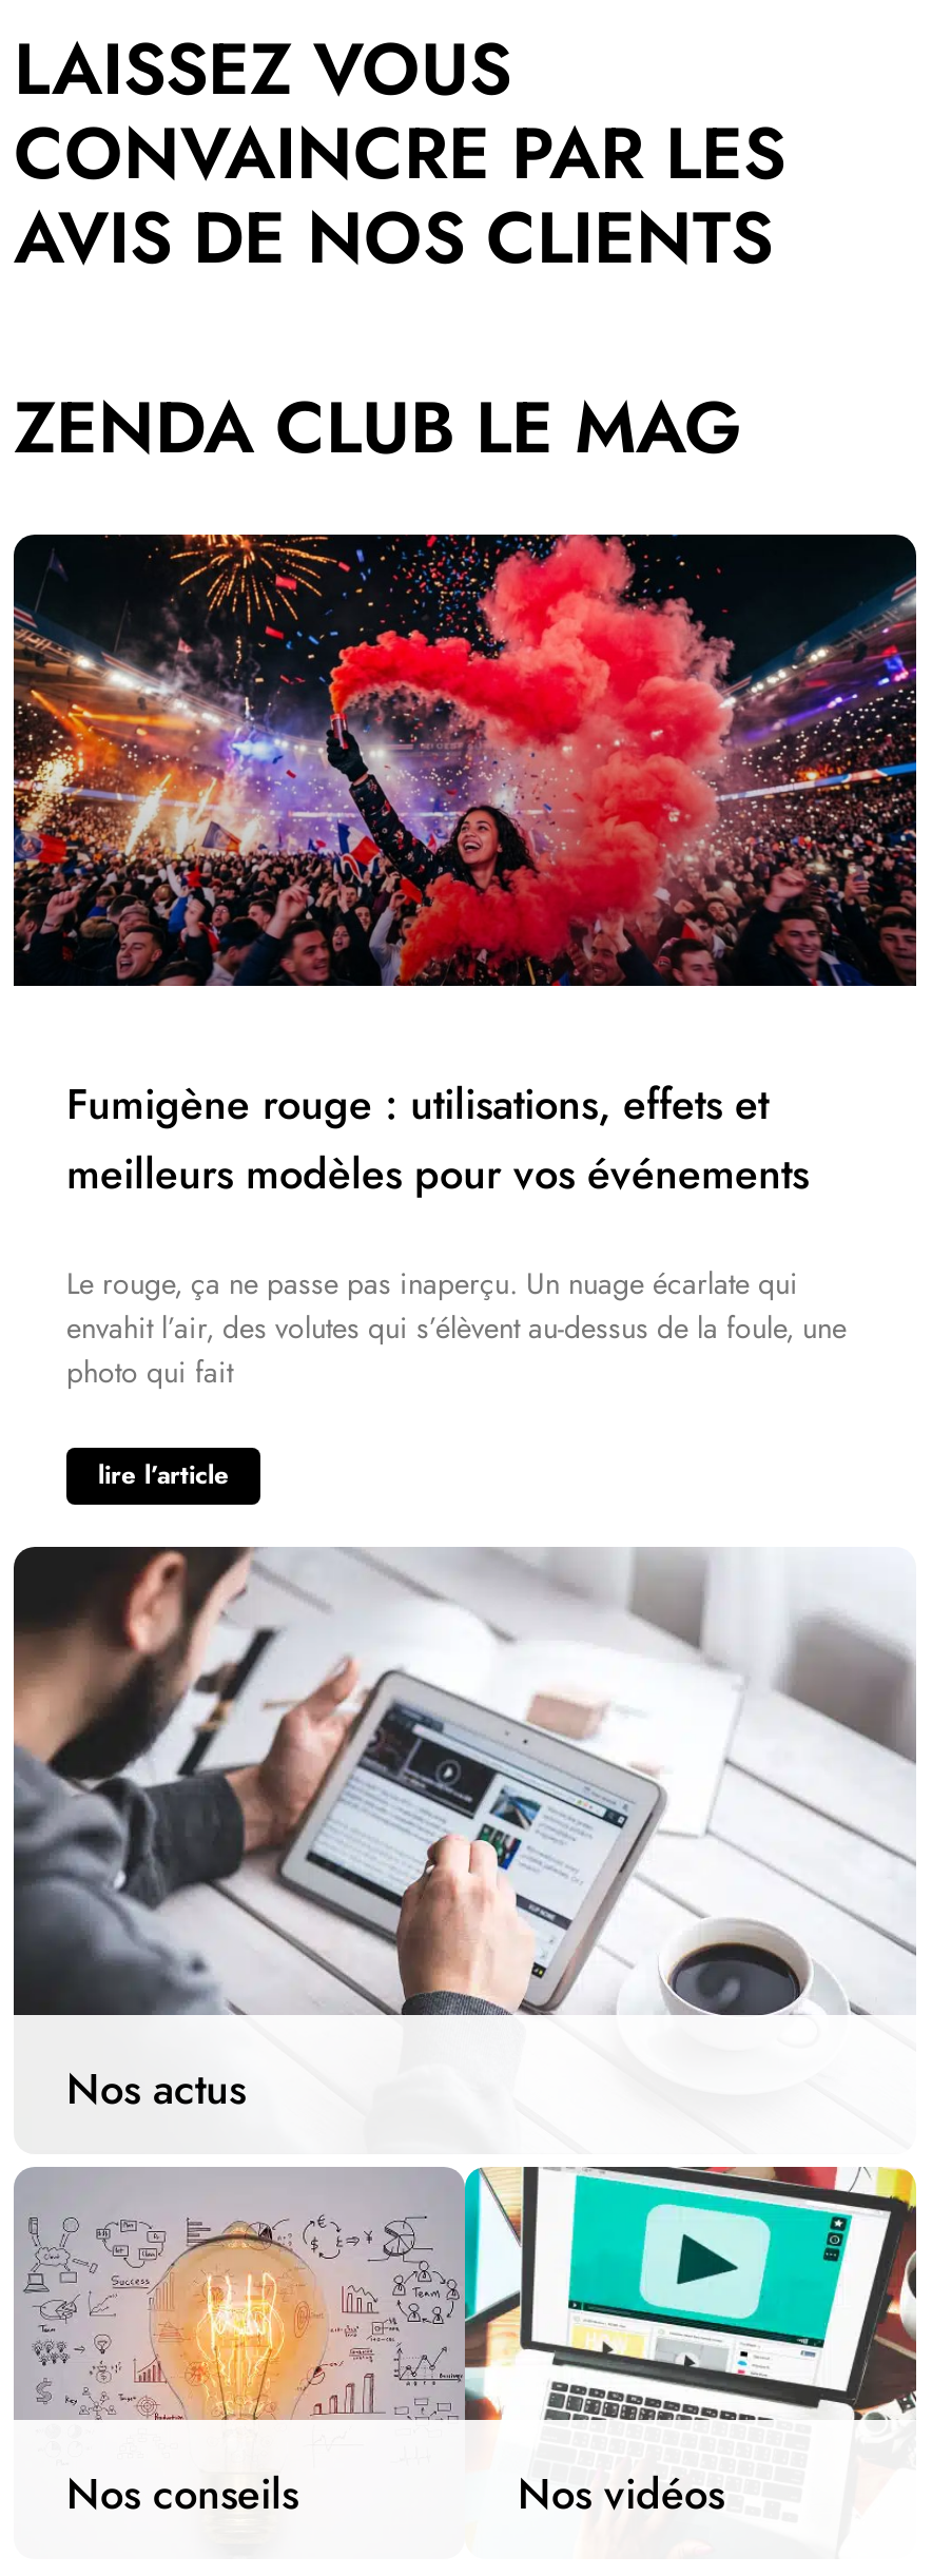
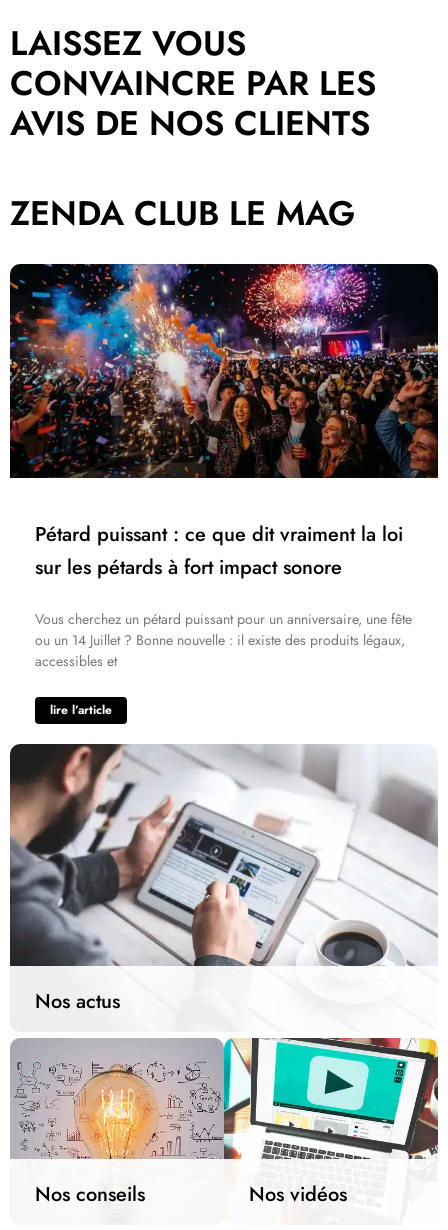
[12,531,918,989] [image] -> [9,263,439,479] [image]
[66,1074,809,1205] Fumigène rouge : utilisations, effets et | meilleurs modèles pour vos événements -> [35,520,403,582] Pétard puissant : ce que dit vraiment la loi | sur les pétards à fort impact sonore
[66,1262,847,1392] Le rouge, ça ne passe pas inaperçu. Un nuage écarlate qui | envahit l’air, des volutes qui s’élèvent au-dessus de la foule, une | photo qui fait -> [35,609,412,671] Vous cherchez un pétard puissant pour un anniversaire, une fête | ou un 14 Juillet ? Bonne nouvelle : il existe des produits légaux, | accessibles et

